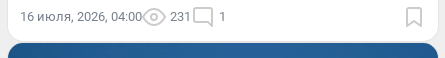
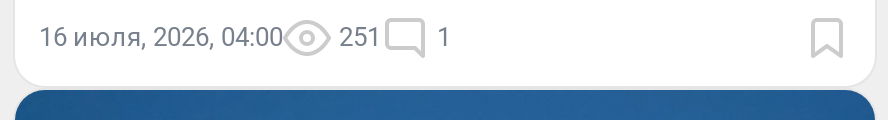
[20,9,226,24] 16 июля, 2026, 04:00 231 1 -> [39,23,451,53] 16 июля, 2026, 04:00 251 1

